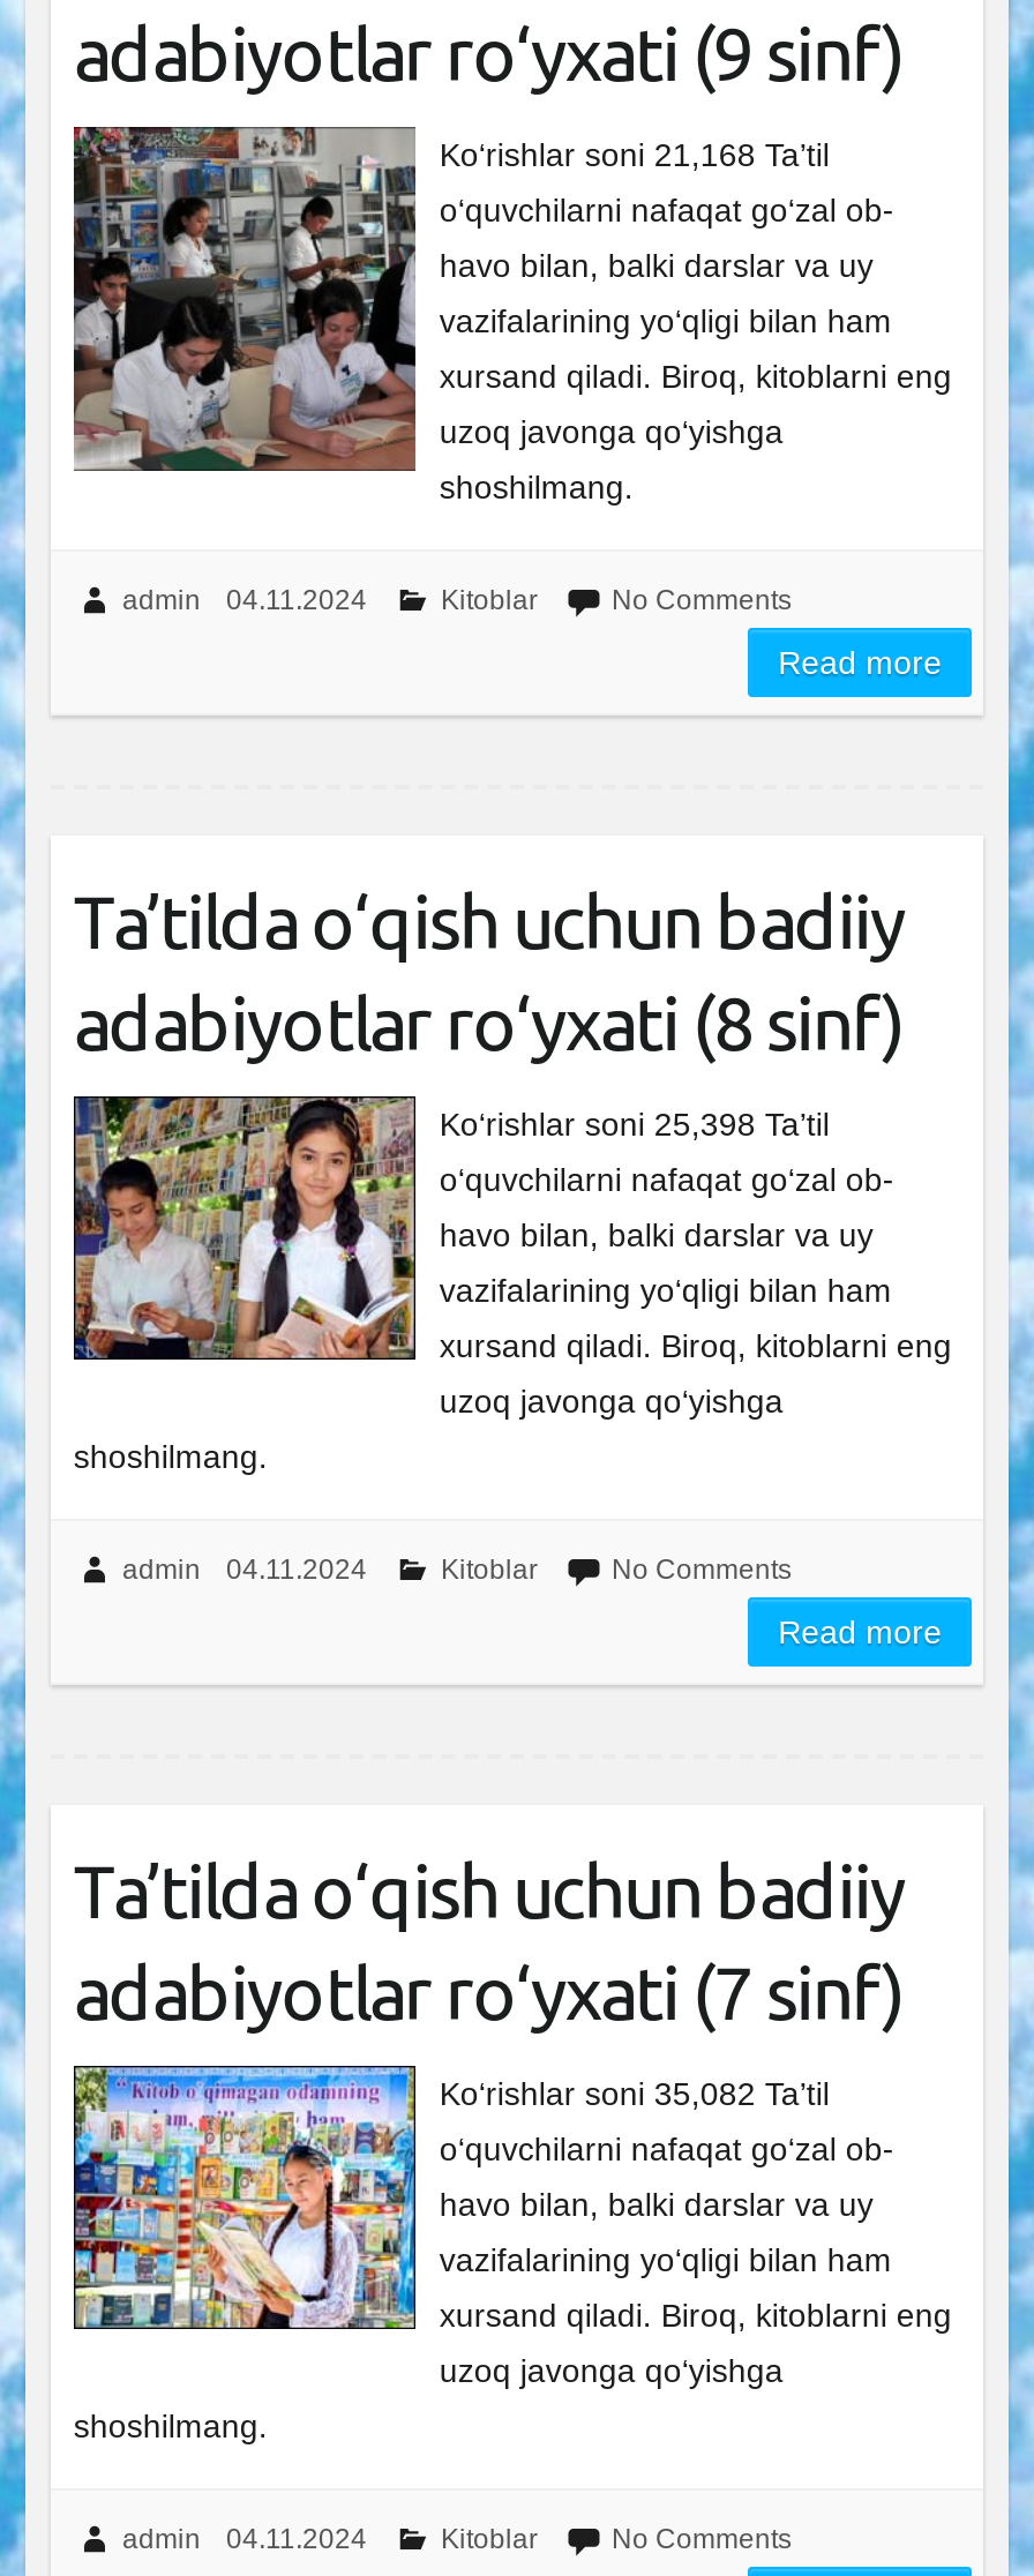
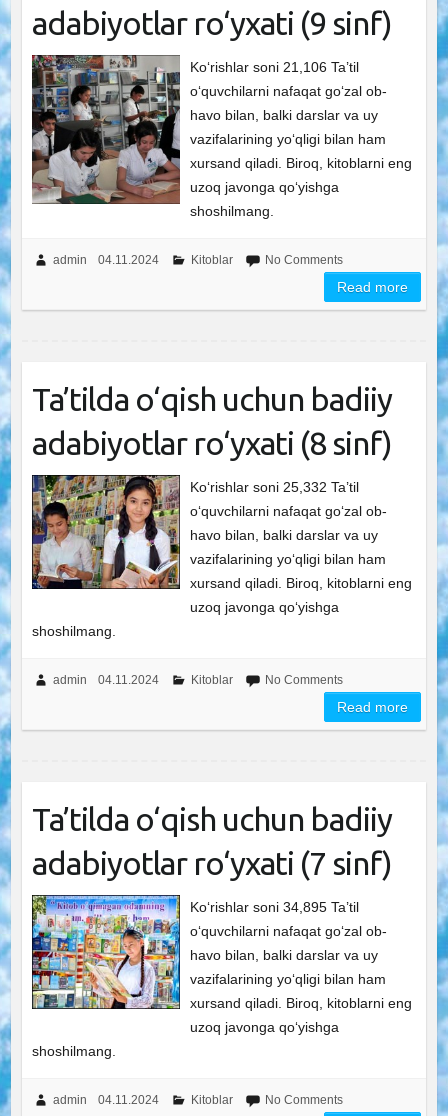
[439,137,829,174] Ko‘rishlar soni 21,168 Ta’til -> [190,59,359,75] Ko‘rishlar soni 21,106 Ta’til
[439,1107,829,1144] Ko‘rishlar soni 25,398 Ta’til -> [190,479,359,495] Ko‘rishlar soni 25,332 Ta’til
[439,2076,829,2113] Ko‘rishlar soni 35,082 Ta’til -> [190,899,359,915] Ko‘rishlar soni 34,895 Ta’til

